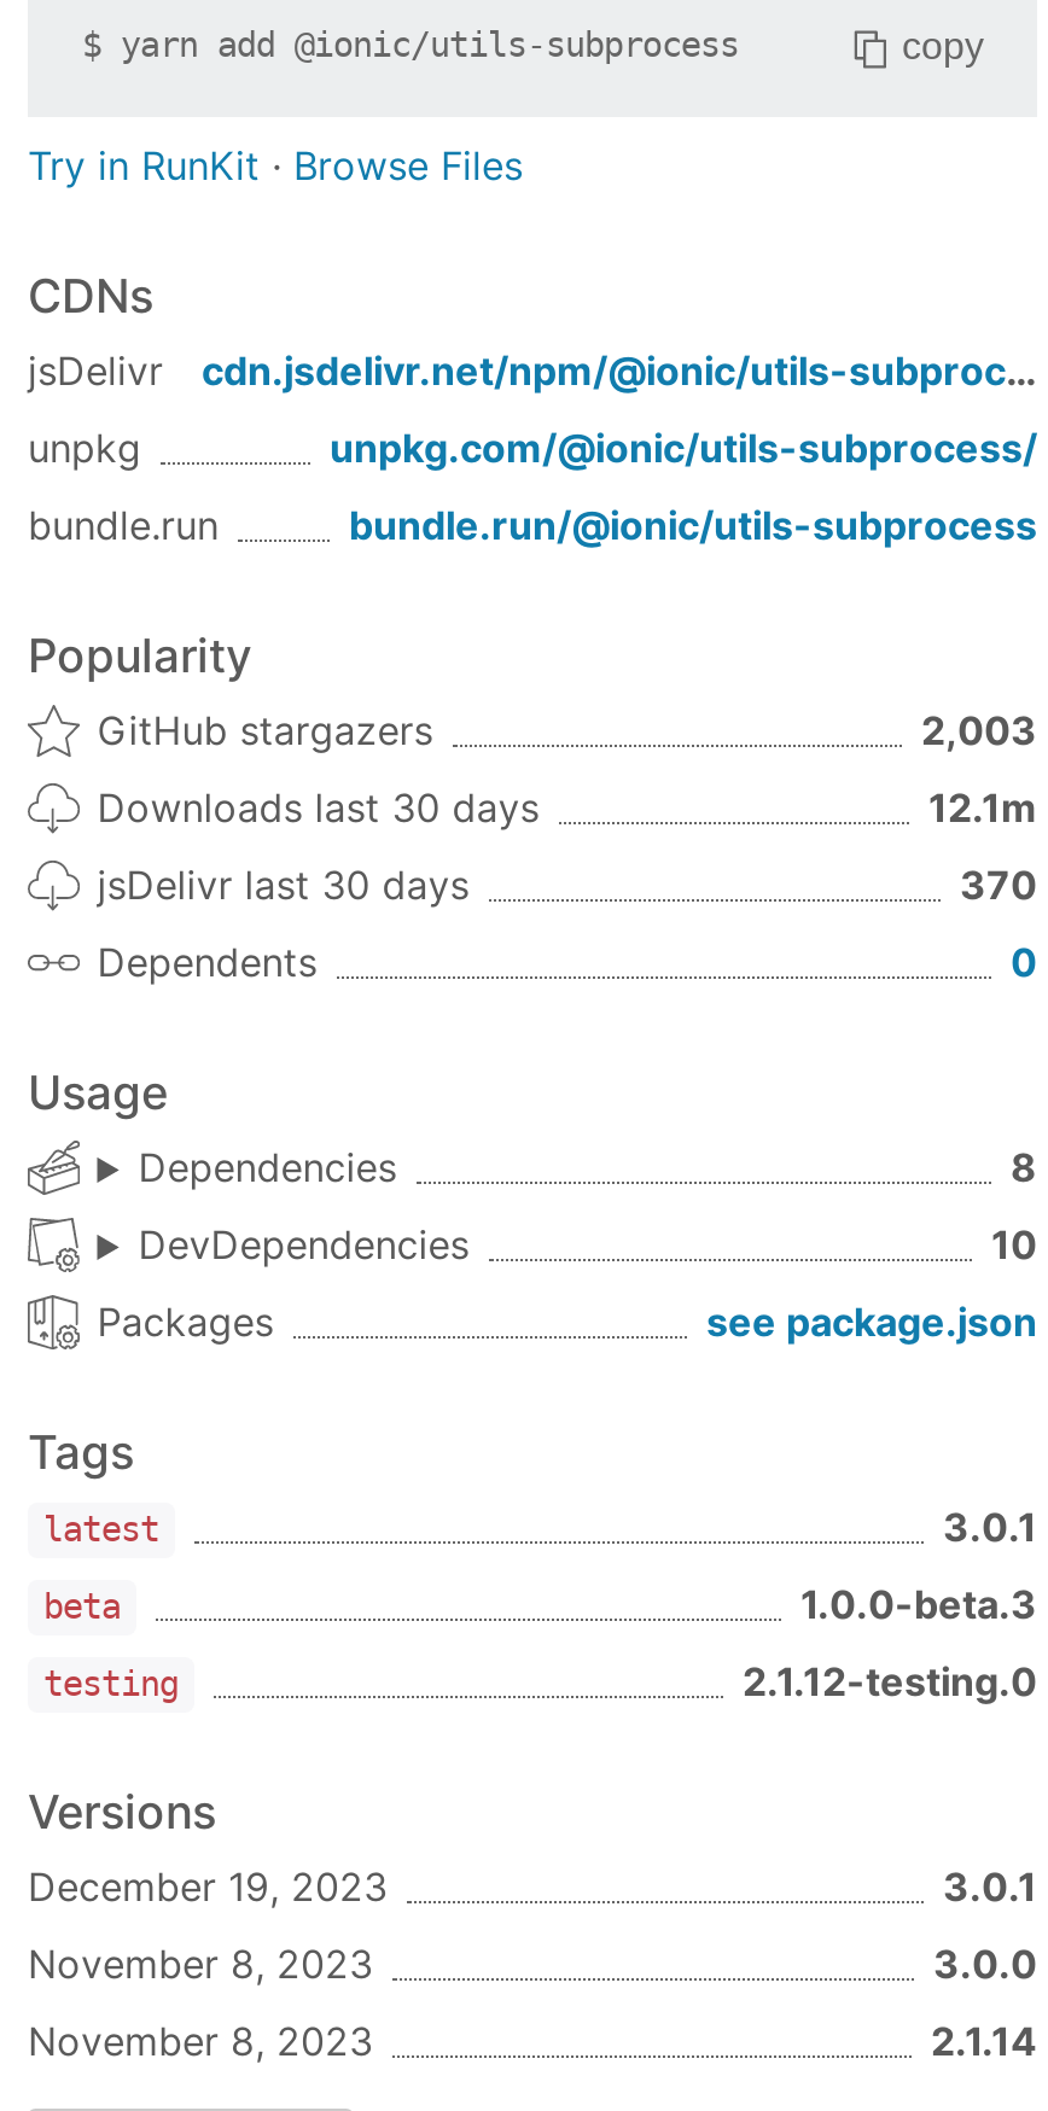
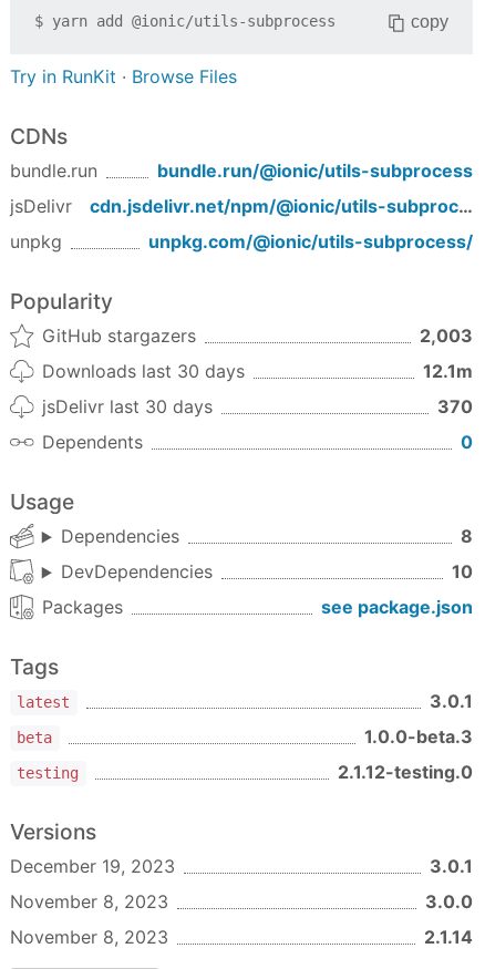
moved [28,348,1037,473] -> [10,195,473,253]: jsDelivr | unpkg | unpkg.com/@ionic/utils-subprocess/
moved [28,502,1037,550] -> [10,160,473,182]: bundle.run | bundle.run/@ionic/utils-subprocess

